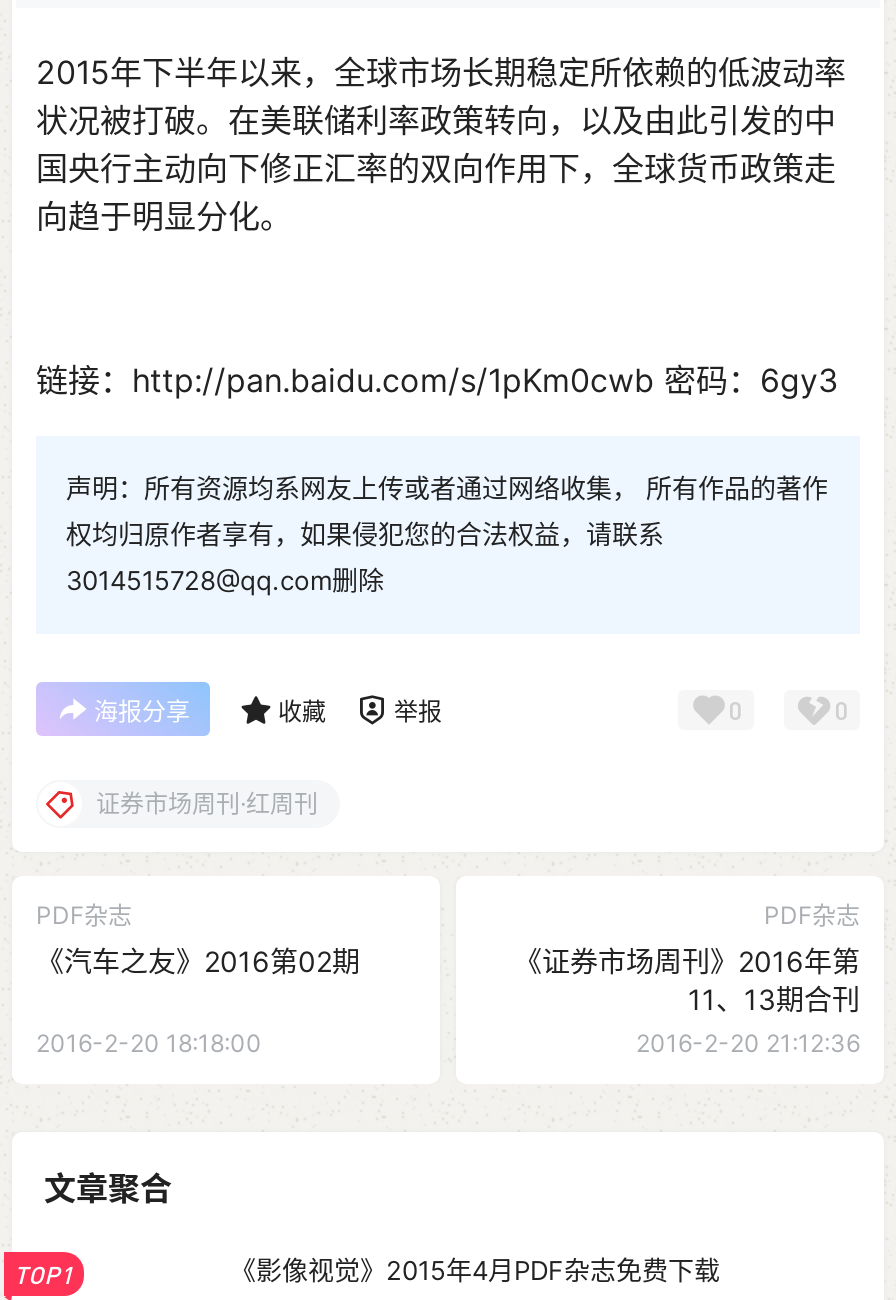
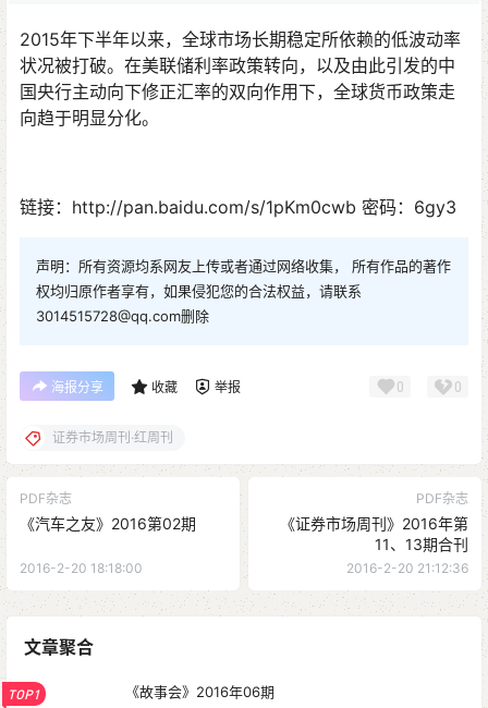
[230,1254,720,1286] 《影像视觉》2015年4月PDF杂志免费下载 -> [125,683,274,700] 《故事会》2016年06期

